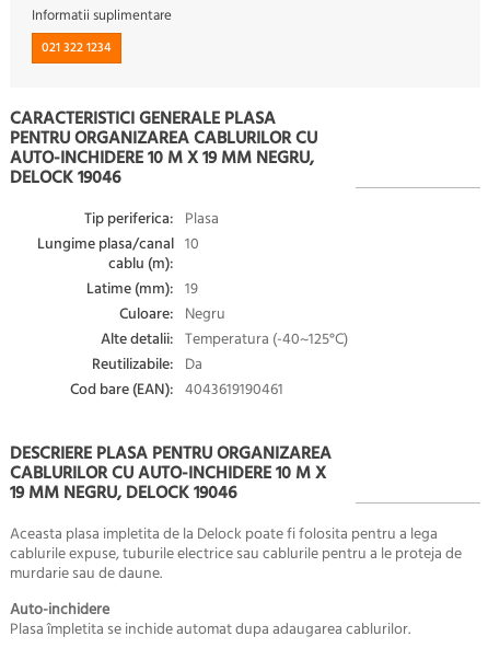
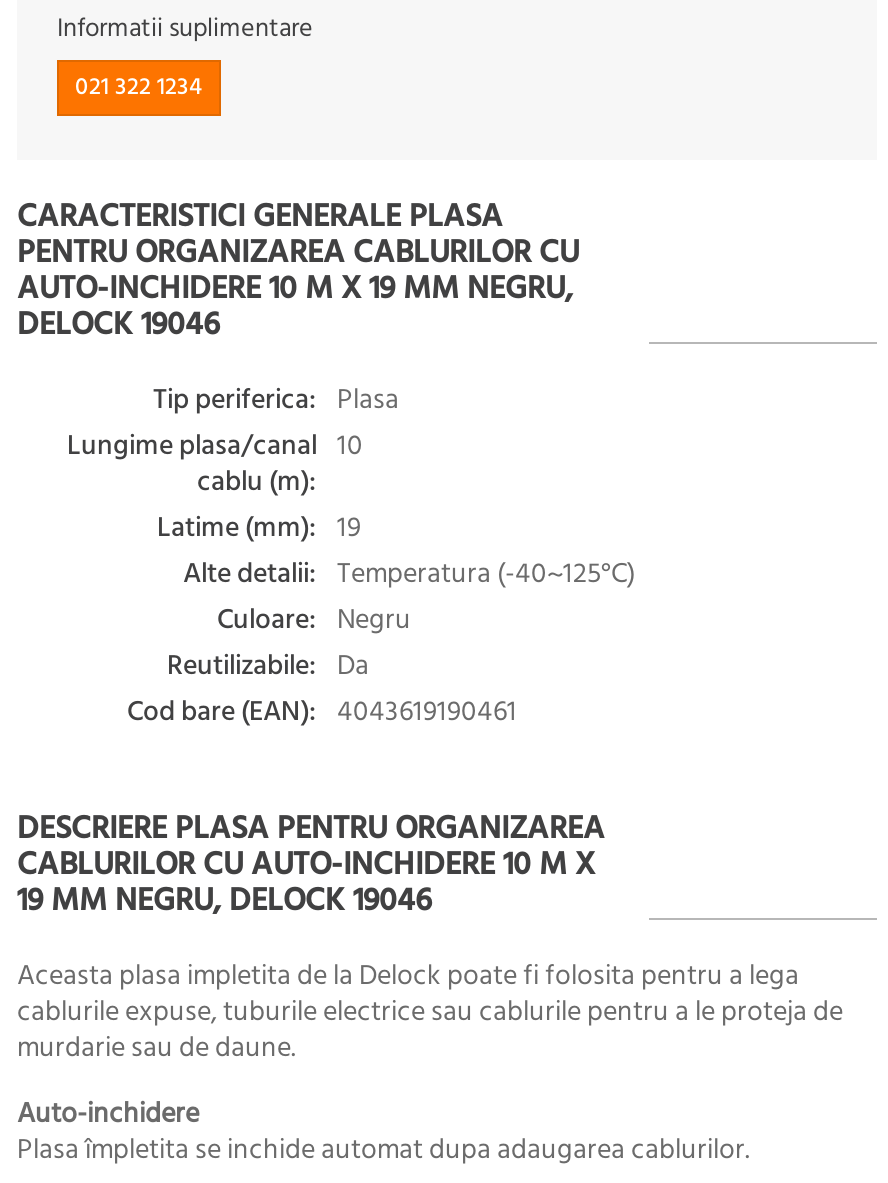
moved [119,302,225,327] -> [217,598,411,644]: Culoare: Negru
moved [101,327,348,352] -> [183,552,635,598]: Alte detalii: Temperatura (-40~125°C)

